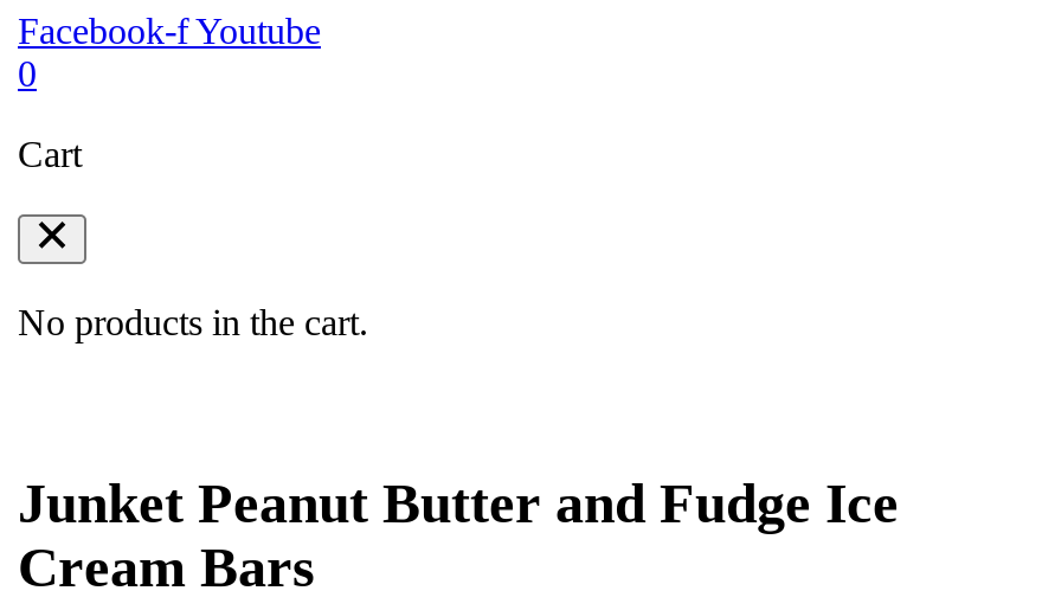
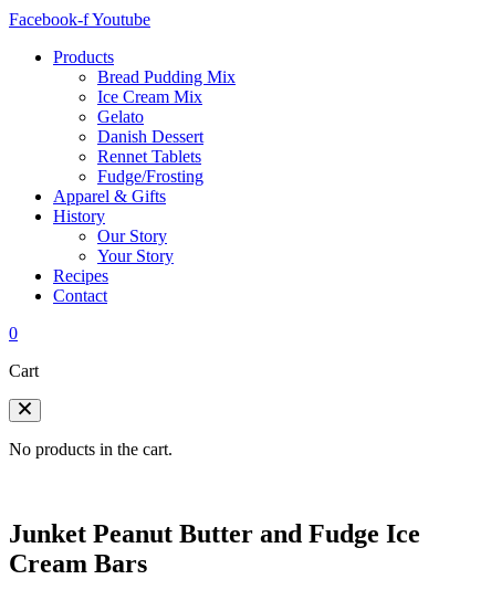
none -> [53,48,236,305] Products | Bread Pudding Mix | Ice Cream Mix | Gelato | Danish Dessert | Rennet Tablets | Fudge/Frosting | Apparel & Gifts | History | Our Story | Your Story | Recipes | Contact

